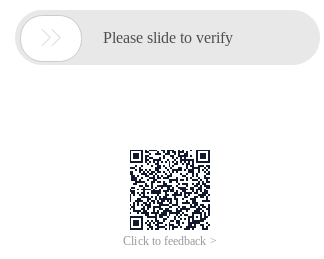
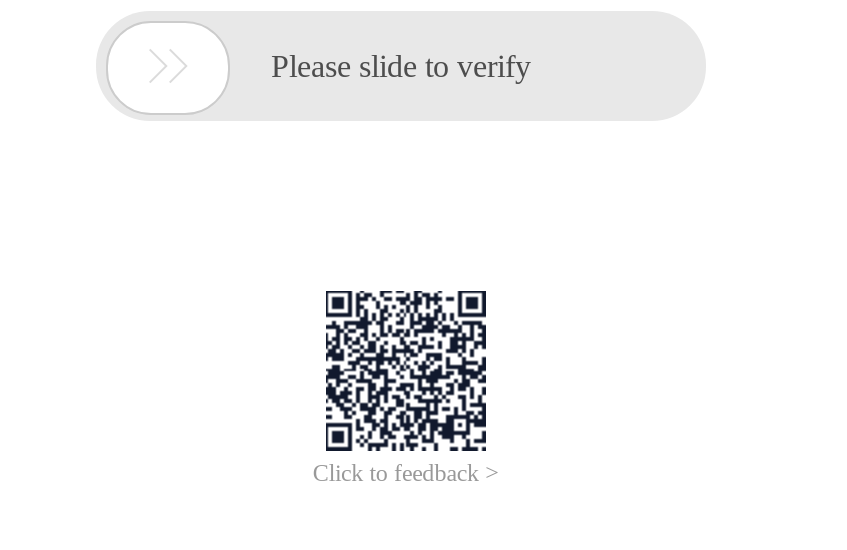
[130,149,210,231] [image] -> [324,291,488,453] [image]

